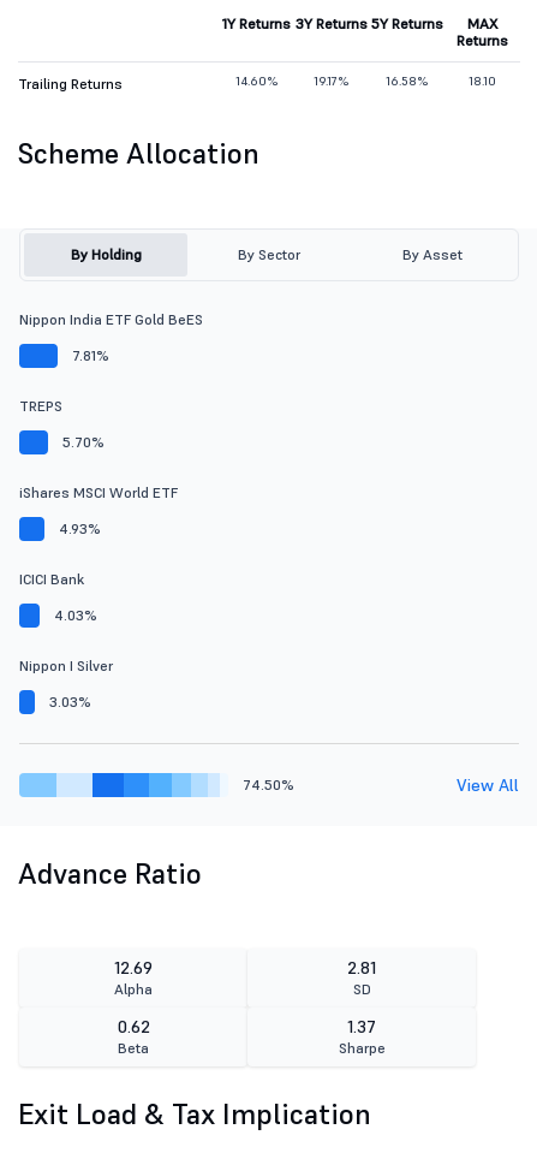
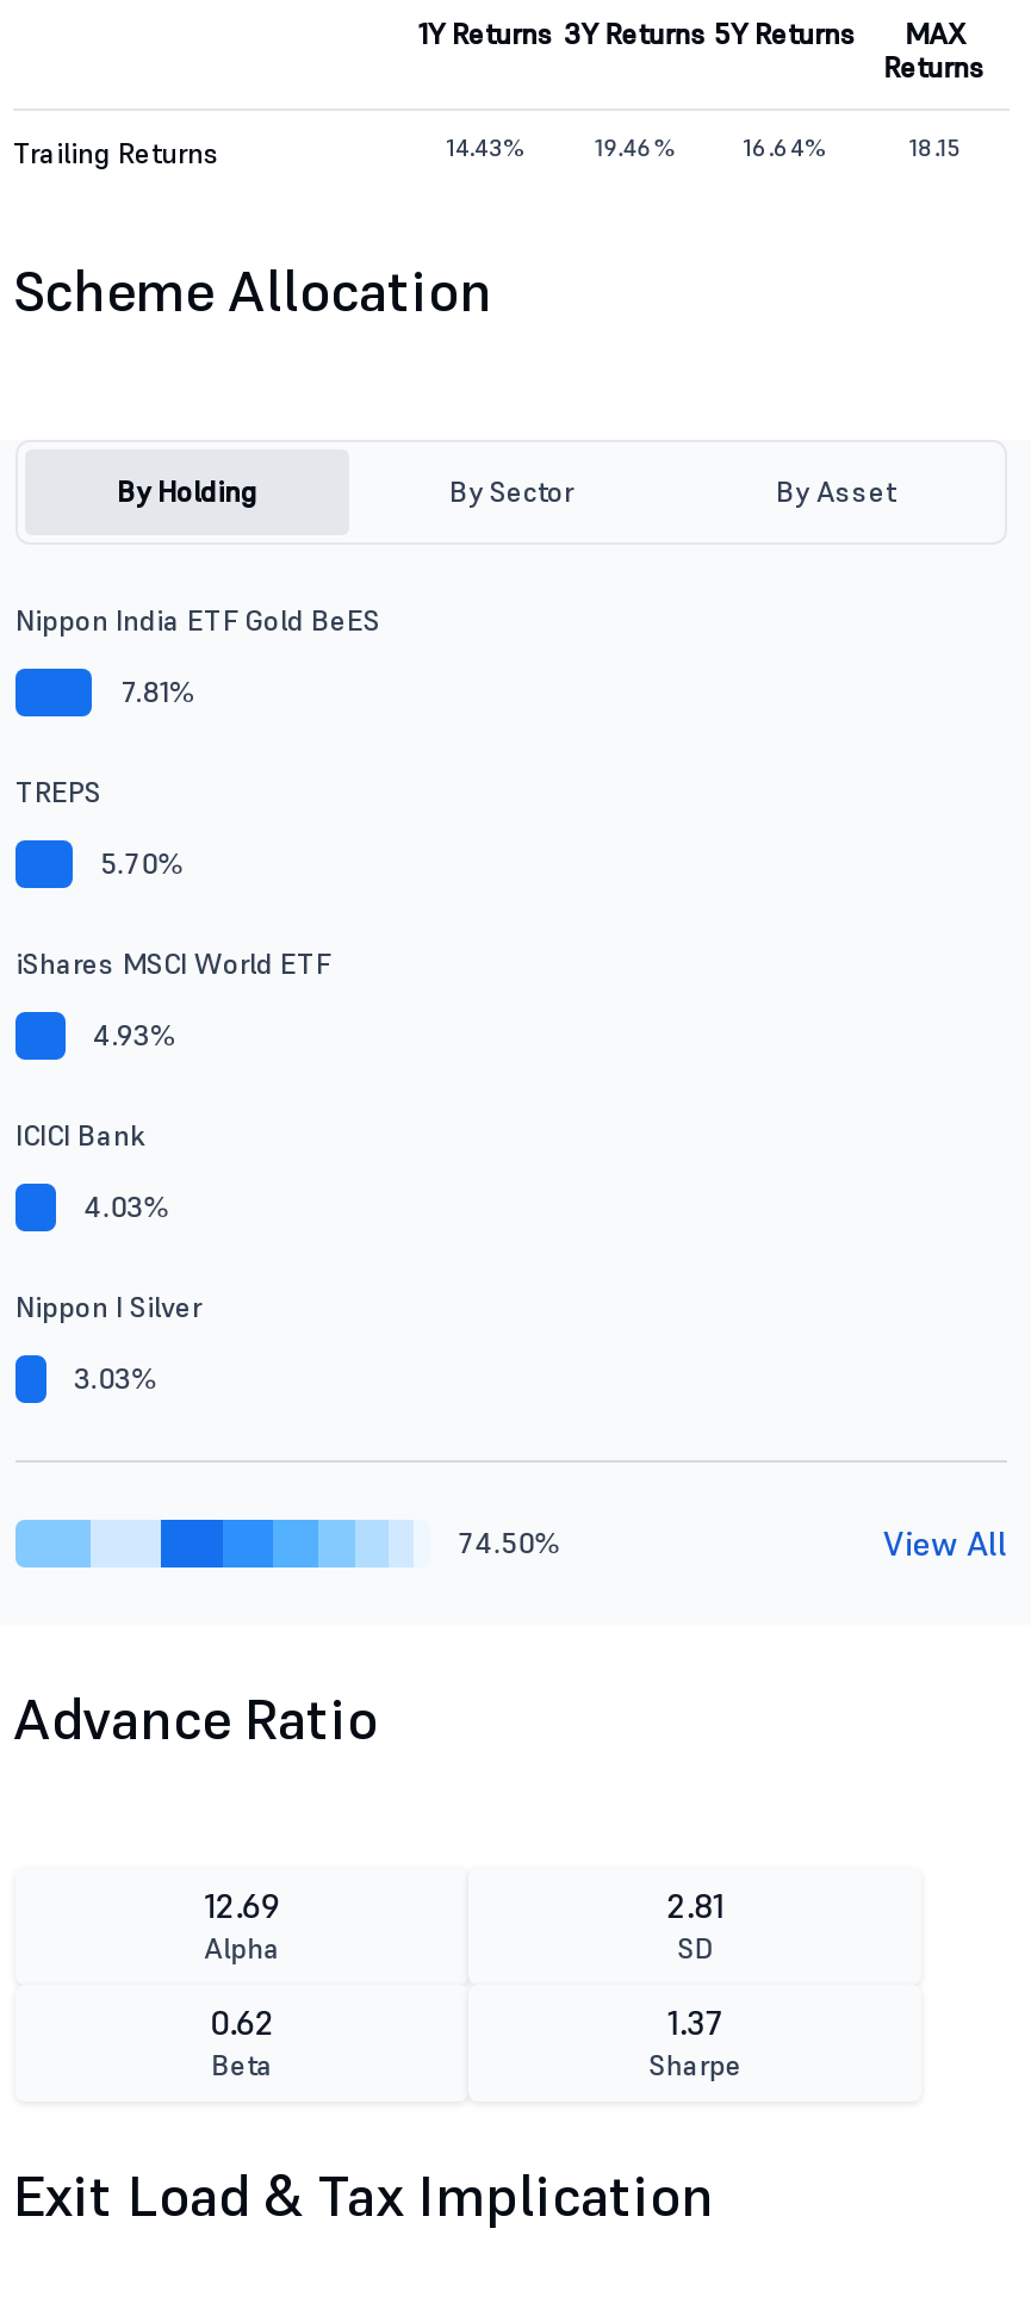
[235,74,278,89] 14.60% -> [446,133,527,164] 14.43%
[314,74,350,89] 19.17% -> [594,133,677,164] 19.46%
[386,74,429,89] 16.58% -> [742,133,828,164] 16.64%
[469,74,496,89] 18.10 -> [908,133,961,164] 18.15

